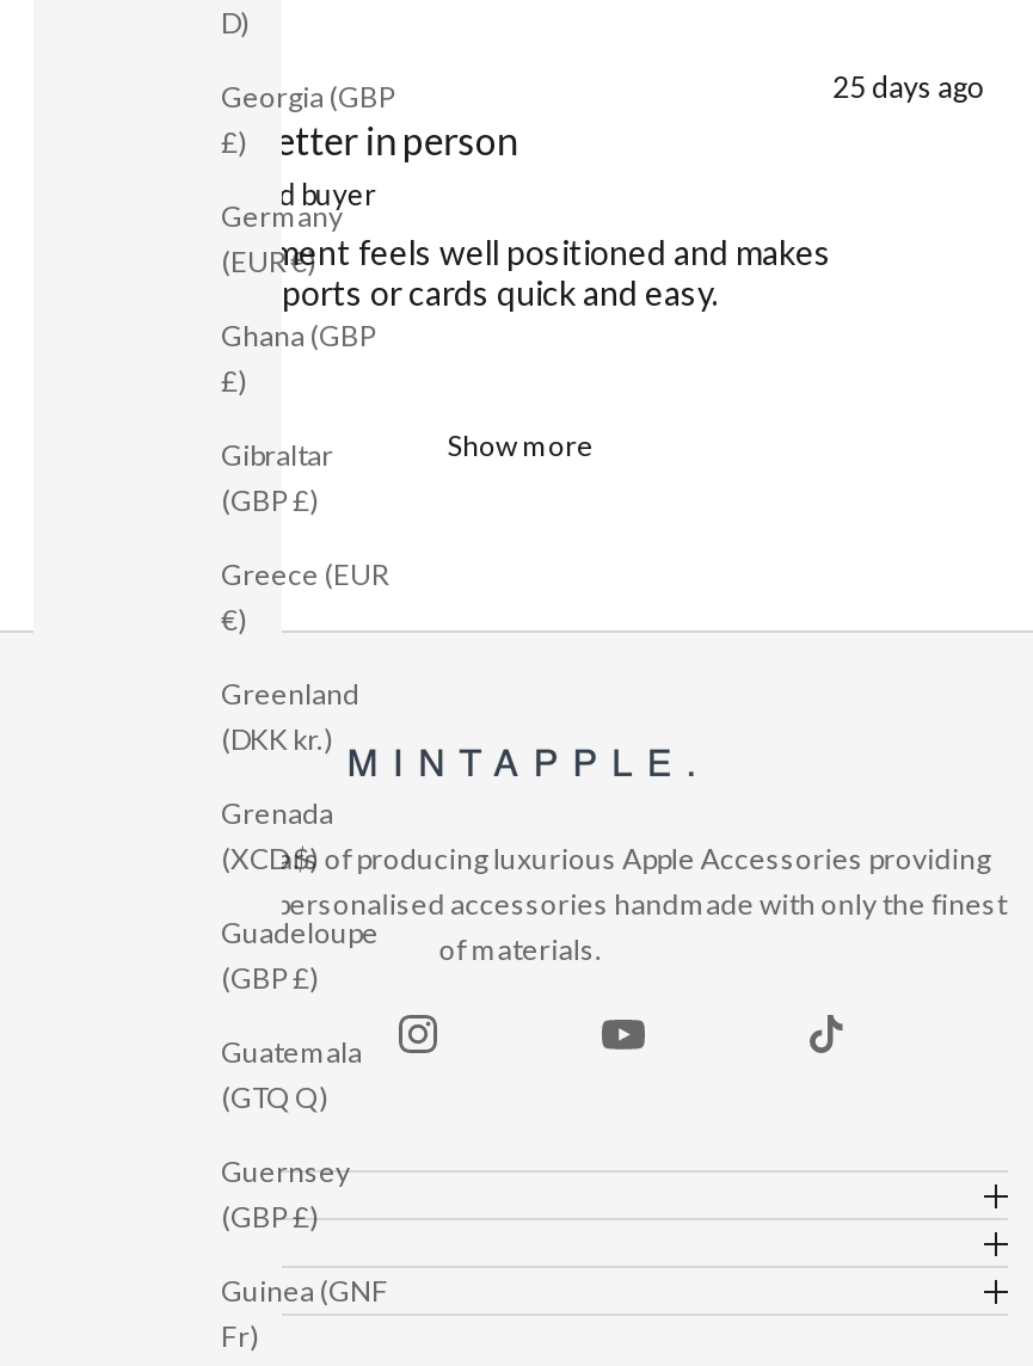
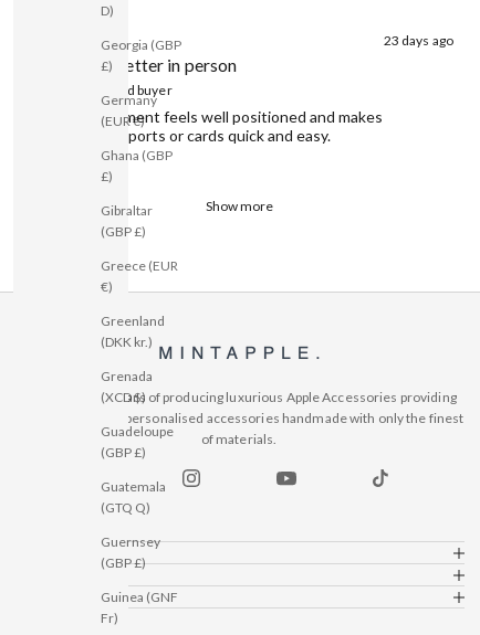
[833,70,984,106] 25 days ago -> [383,32,453,49] 23 days ago

